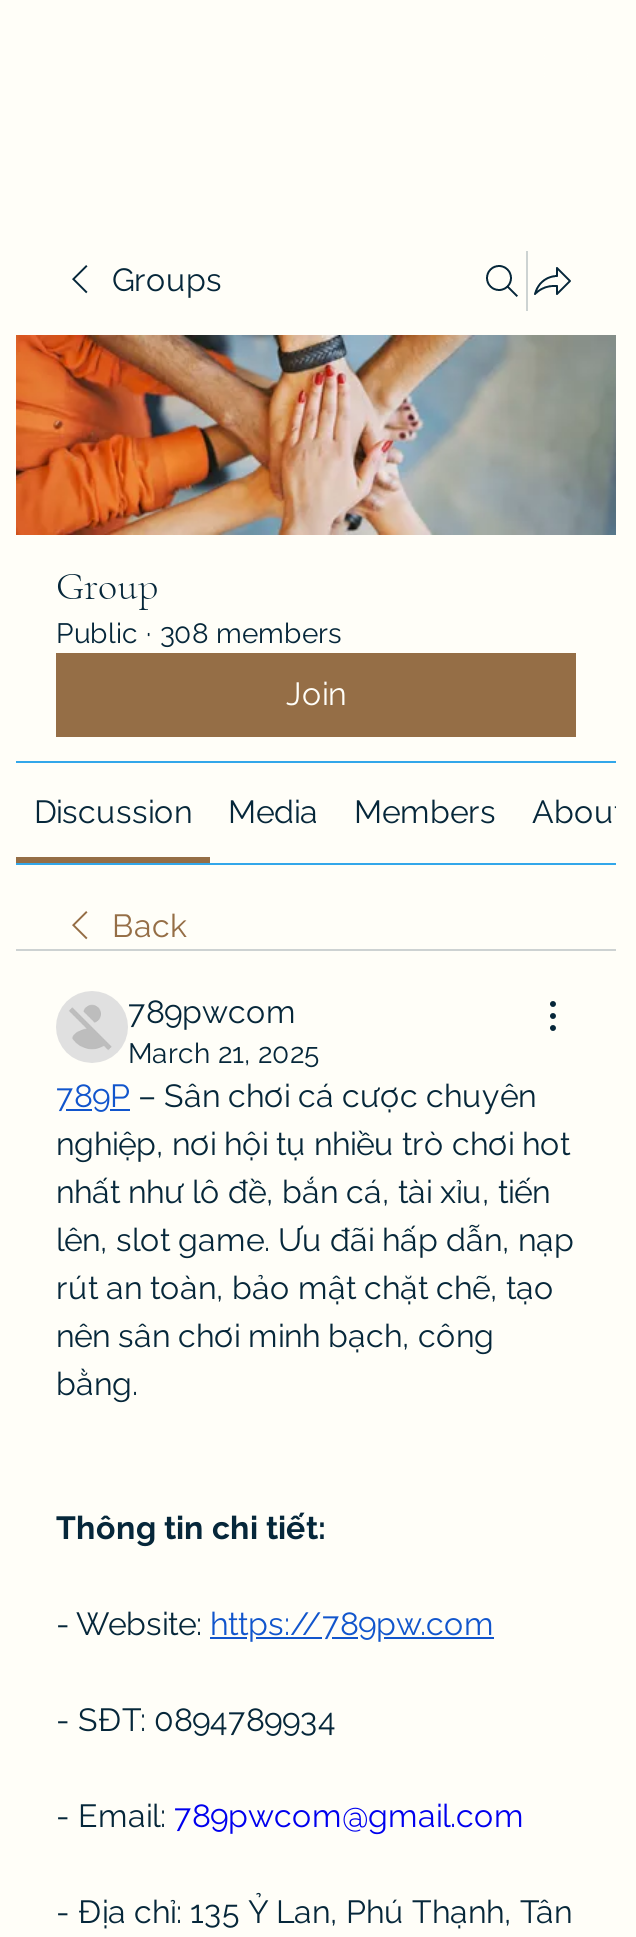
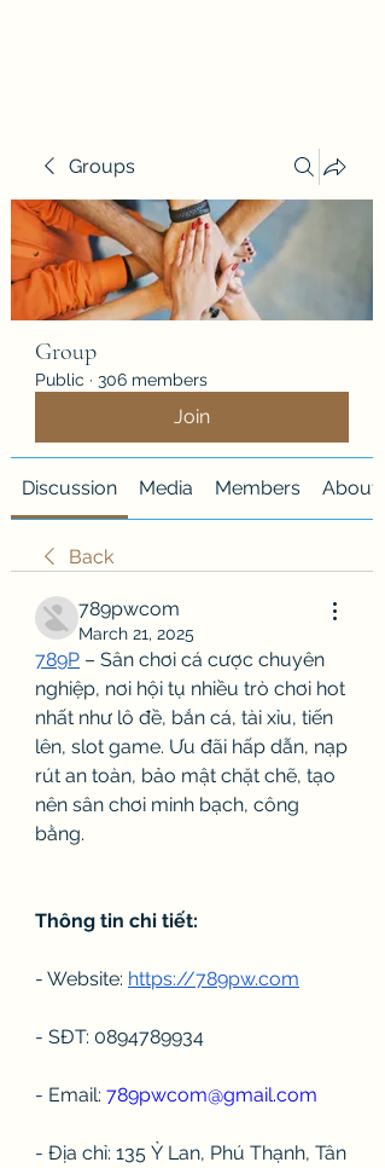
[56,617,342,649] Public · 308 members -> [35,370,208,389] Public · 306 members

